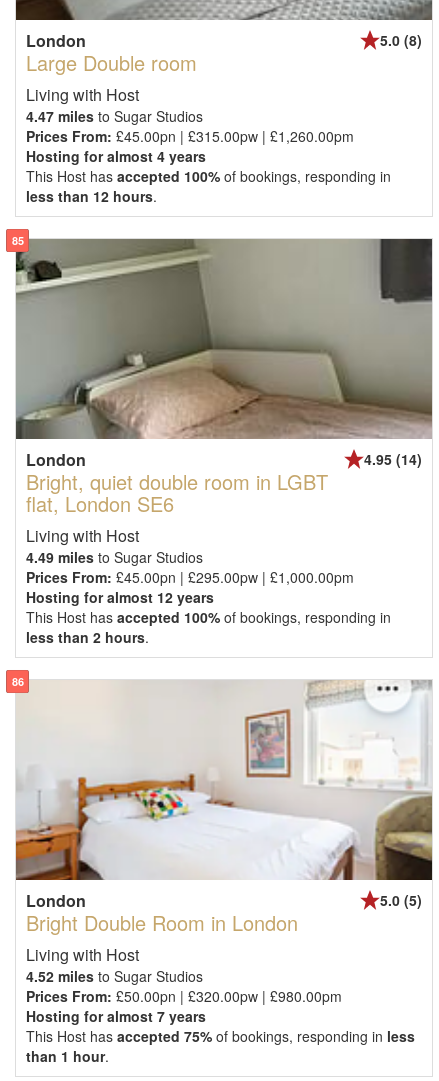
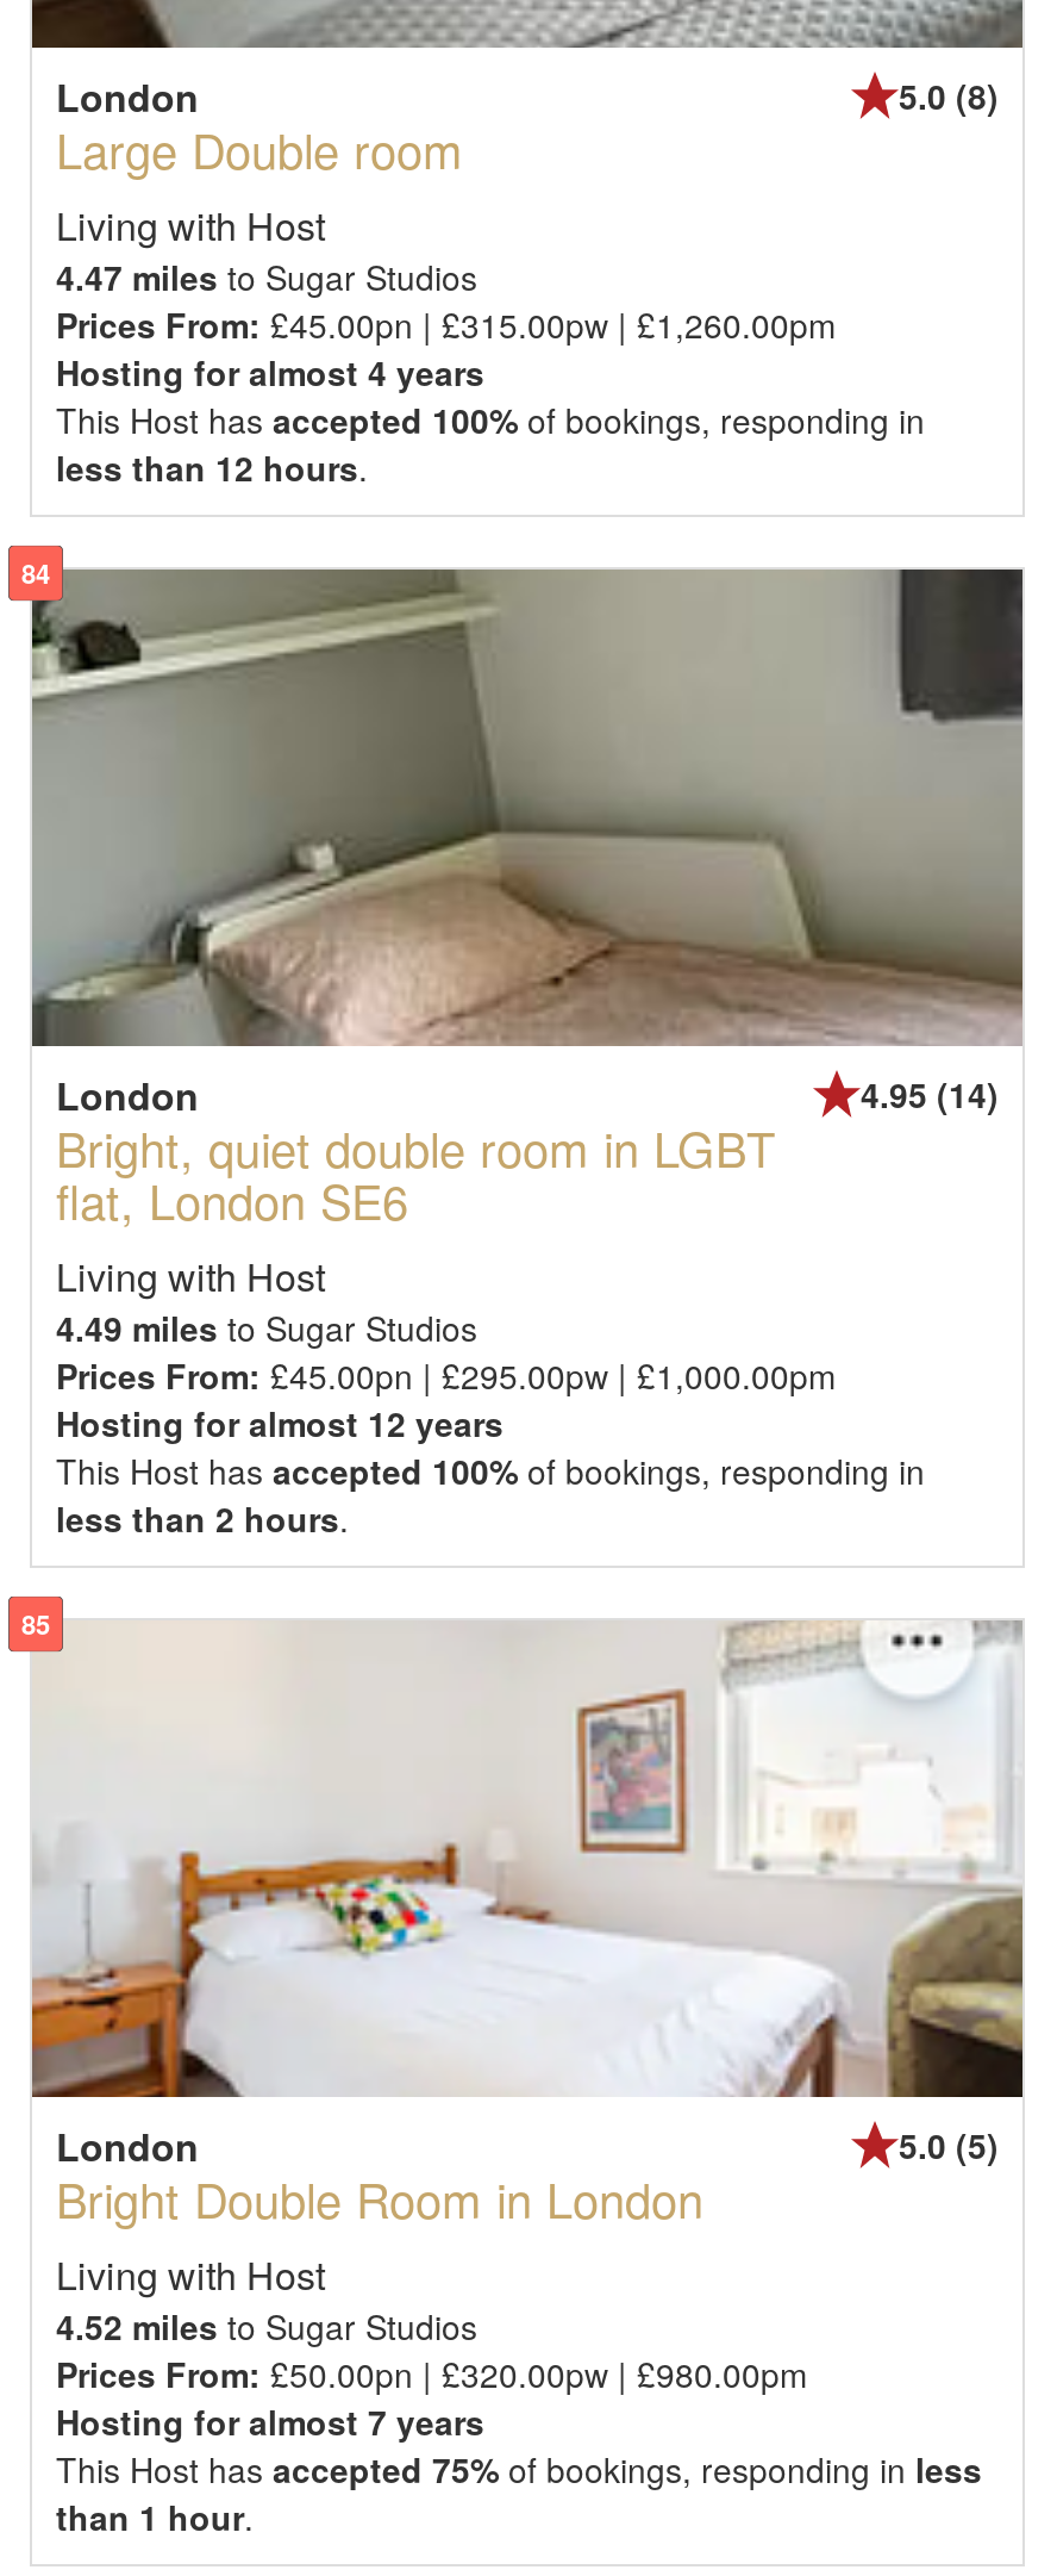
[11,233,23,248] 85 -> [21,555,50,591] 84
[11,674,23,689] 86 -> [21,1606,50,1642] 85

